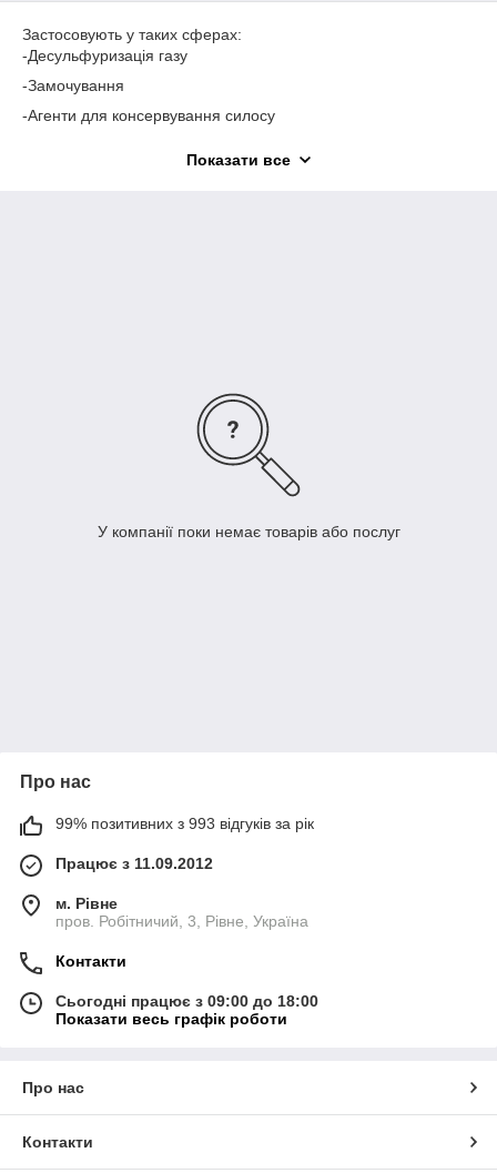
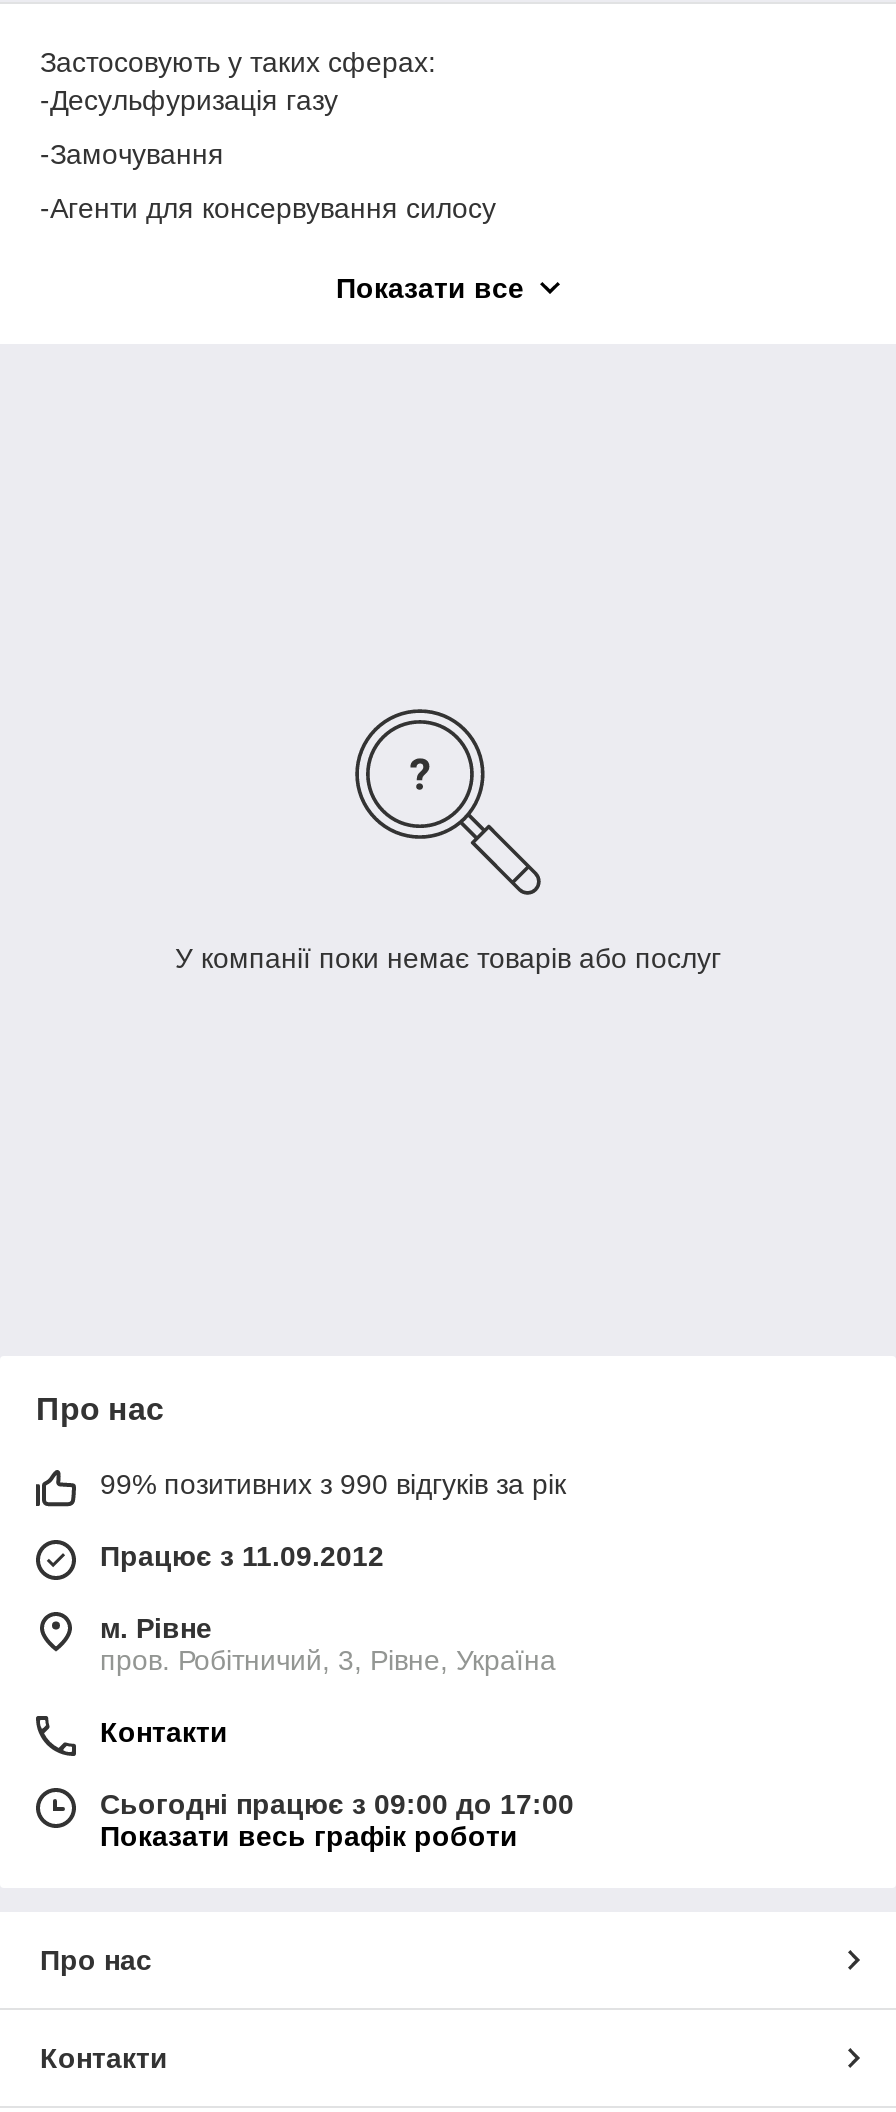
[55,815,314,833] 99% позитивних з 993 відгуків за рік -> [100,1469,566,1501] 99% позитивних з 990 відгуків за рік
[55,993,318,1010] Сьогодні працює з 09:00 до 18:00 -> [100,1789,574,1821] Сьогодні працює з 09:00 до 17:00

